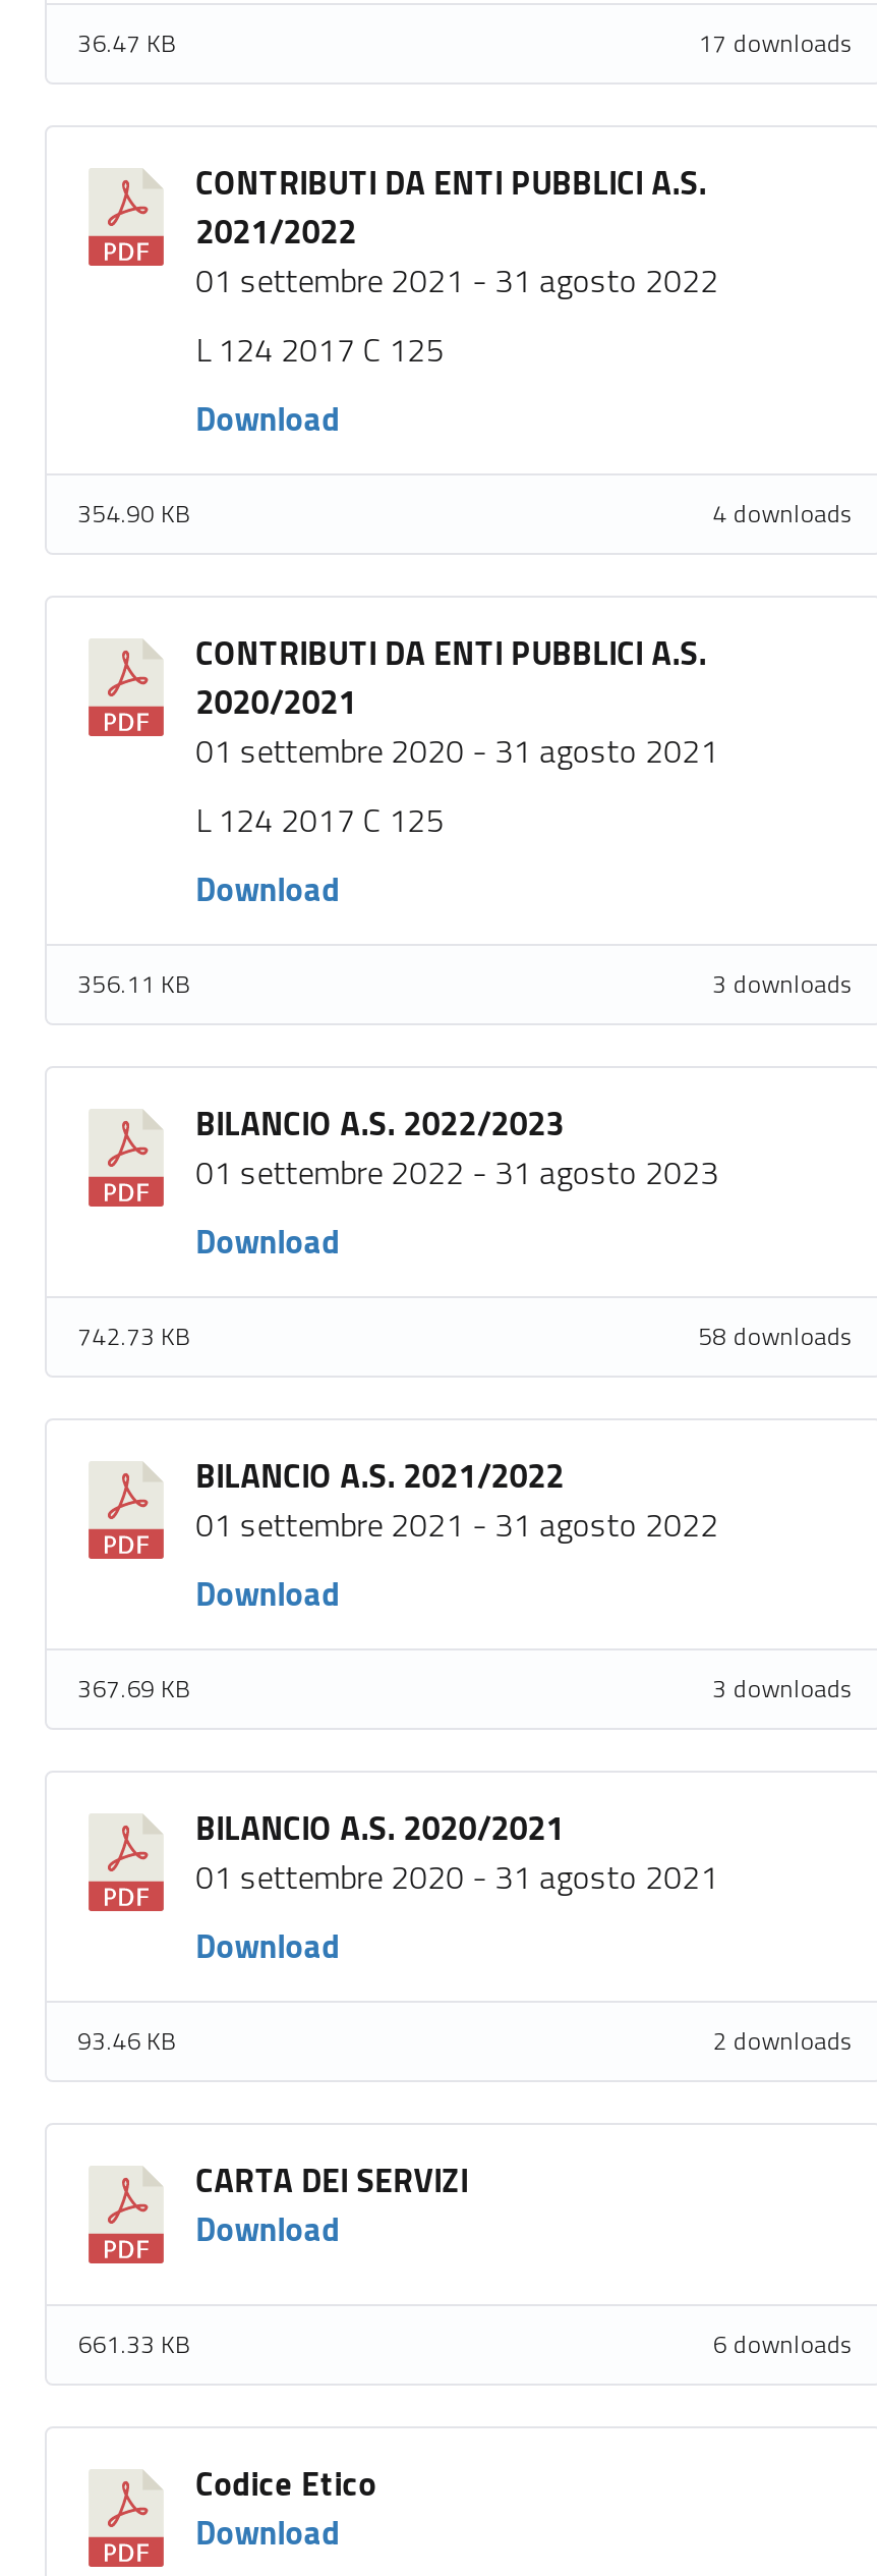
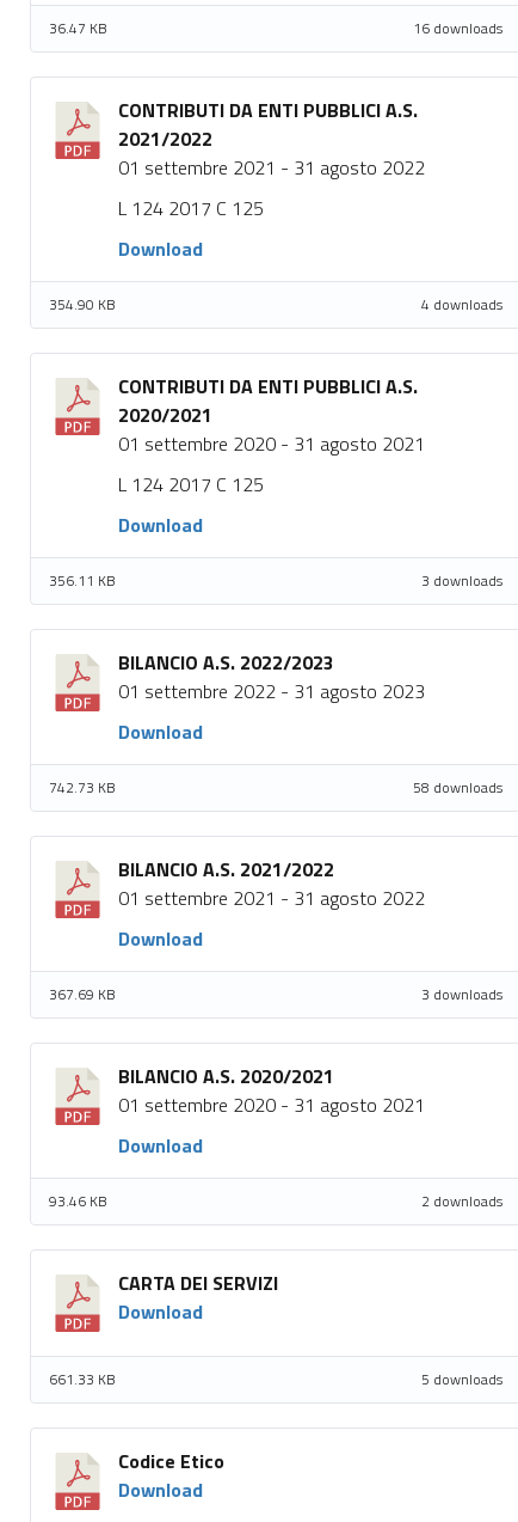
[698,23,851,61] 17 downloads -> [413,16,503,39] 16 downloads
[713,2324,851,2362] 6 downloads -> [422,1367,503,1390] 5 downloads

